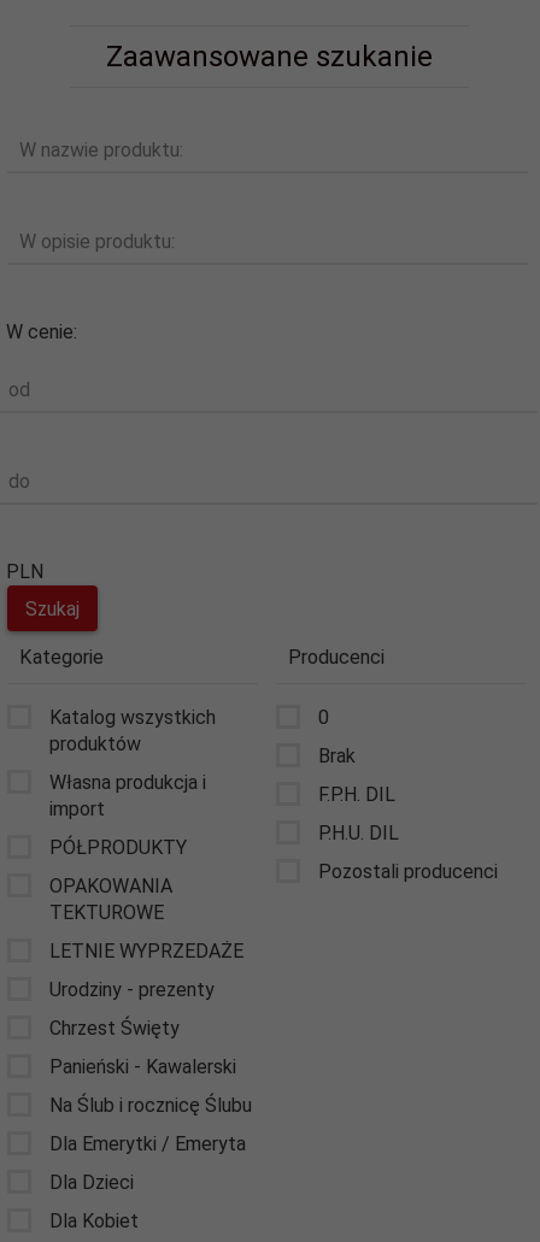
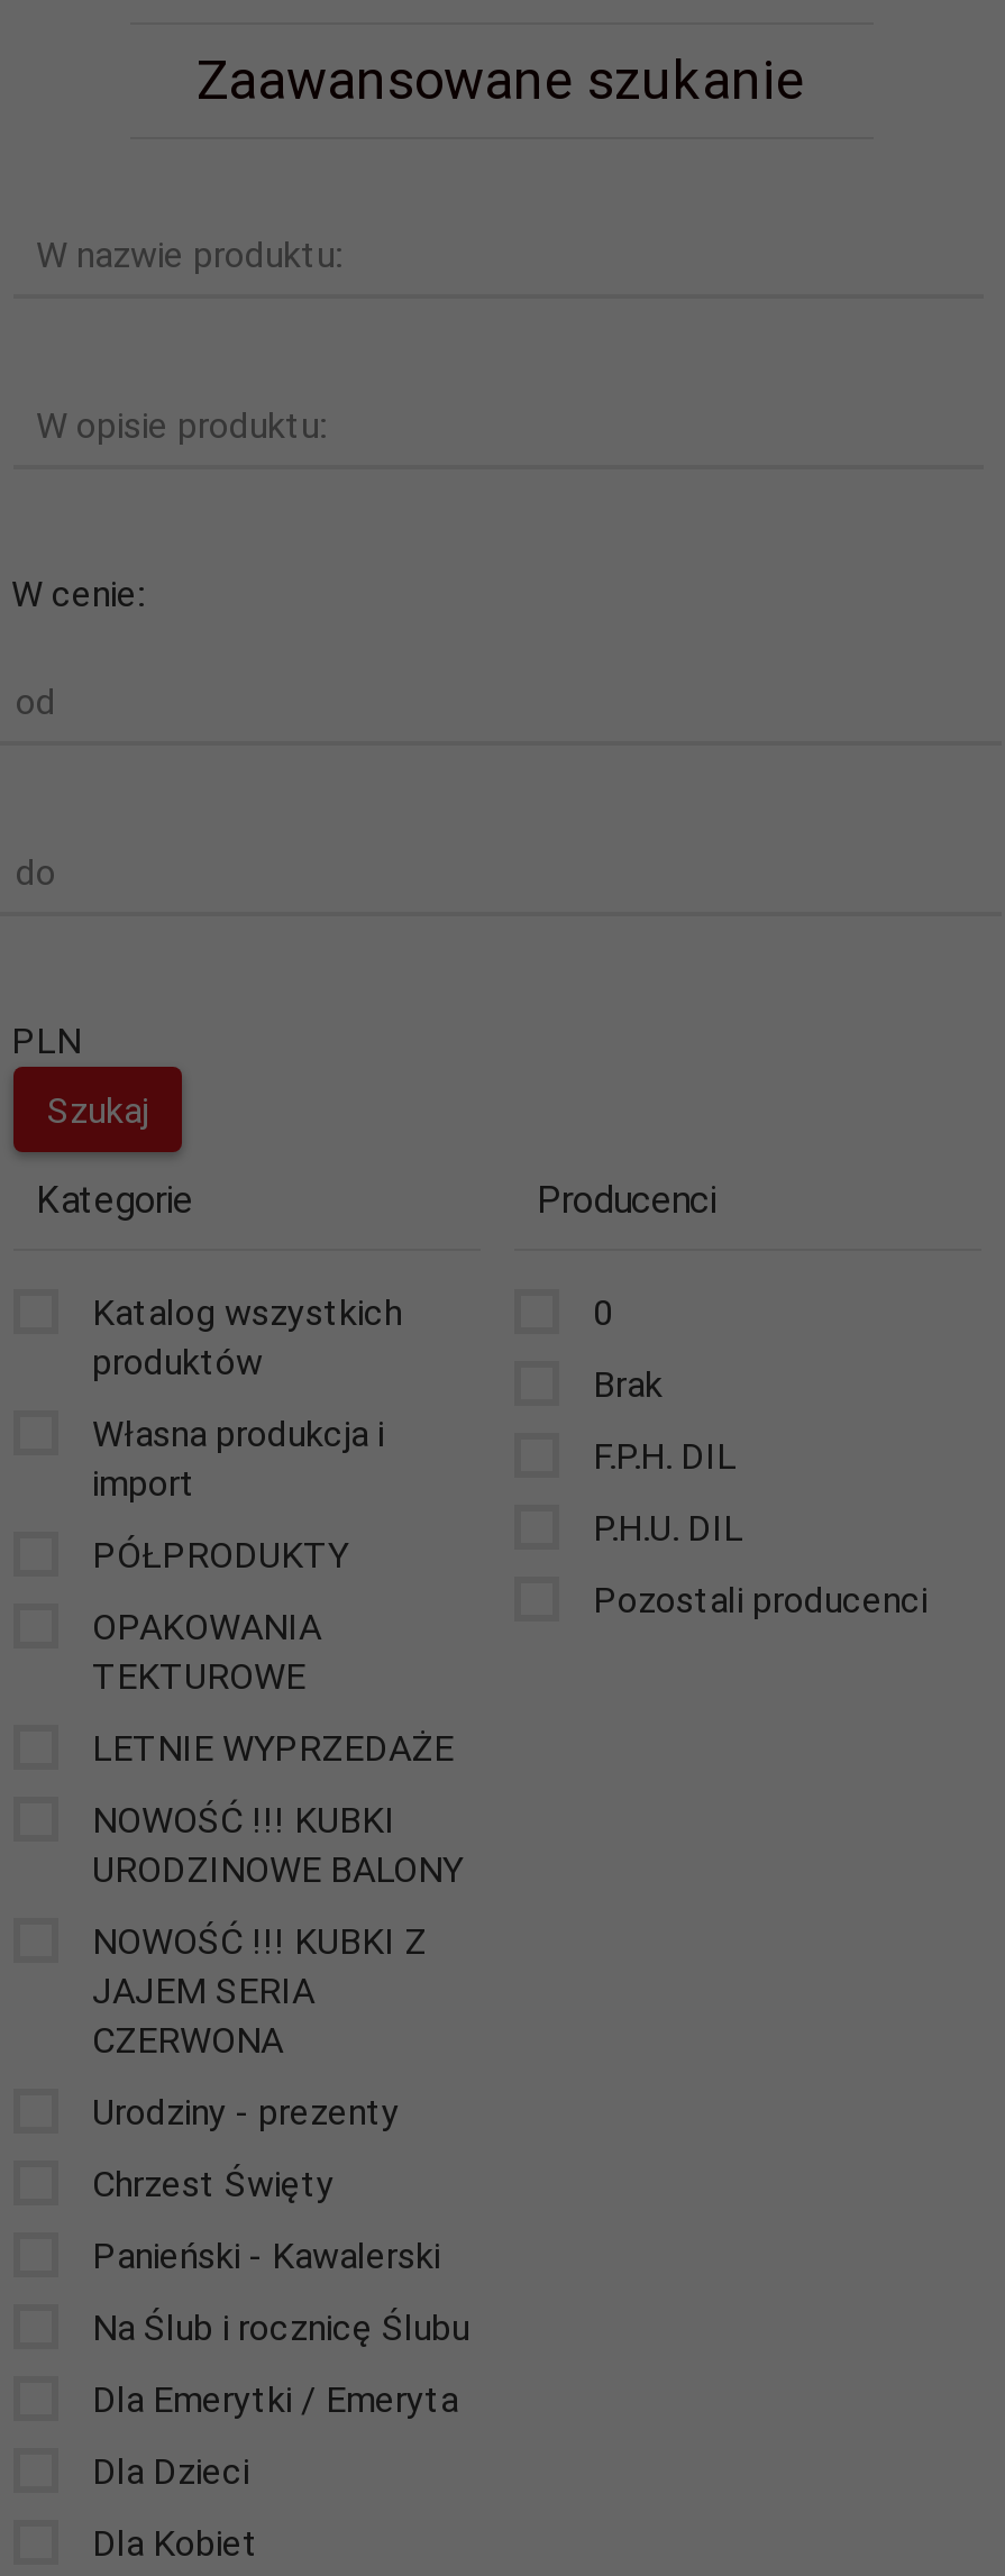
none -> [92,1798,463,2061] NOWOŚĆ !!! KUBKI | URODZINOWE BALONY | NOWOŚĆ !!! KUBKI Z | JAJEM SERIA | CZERWONA

